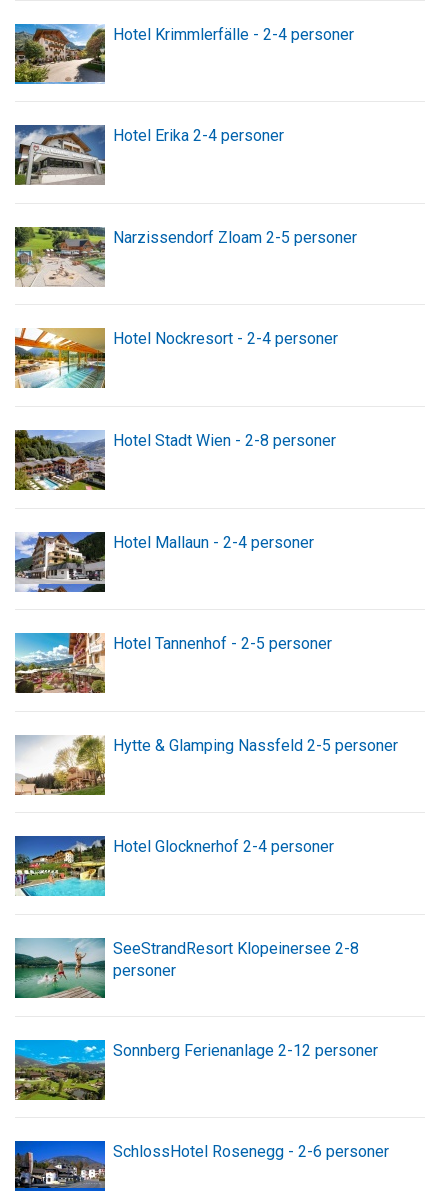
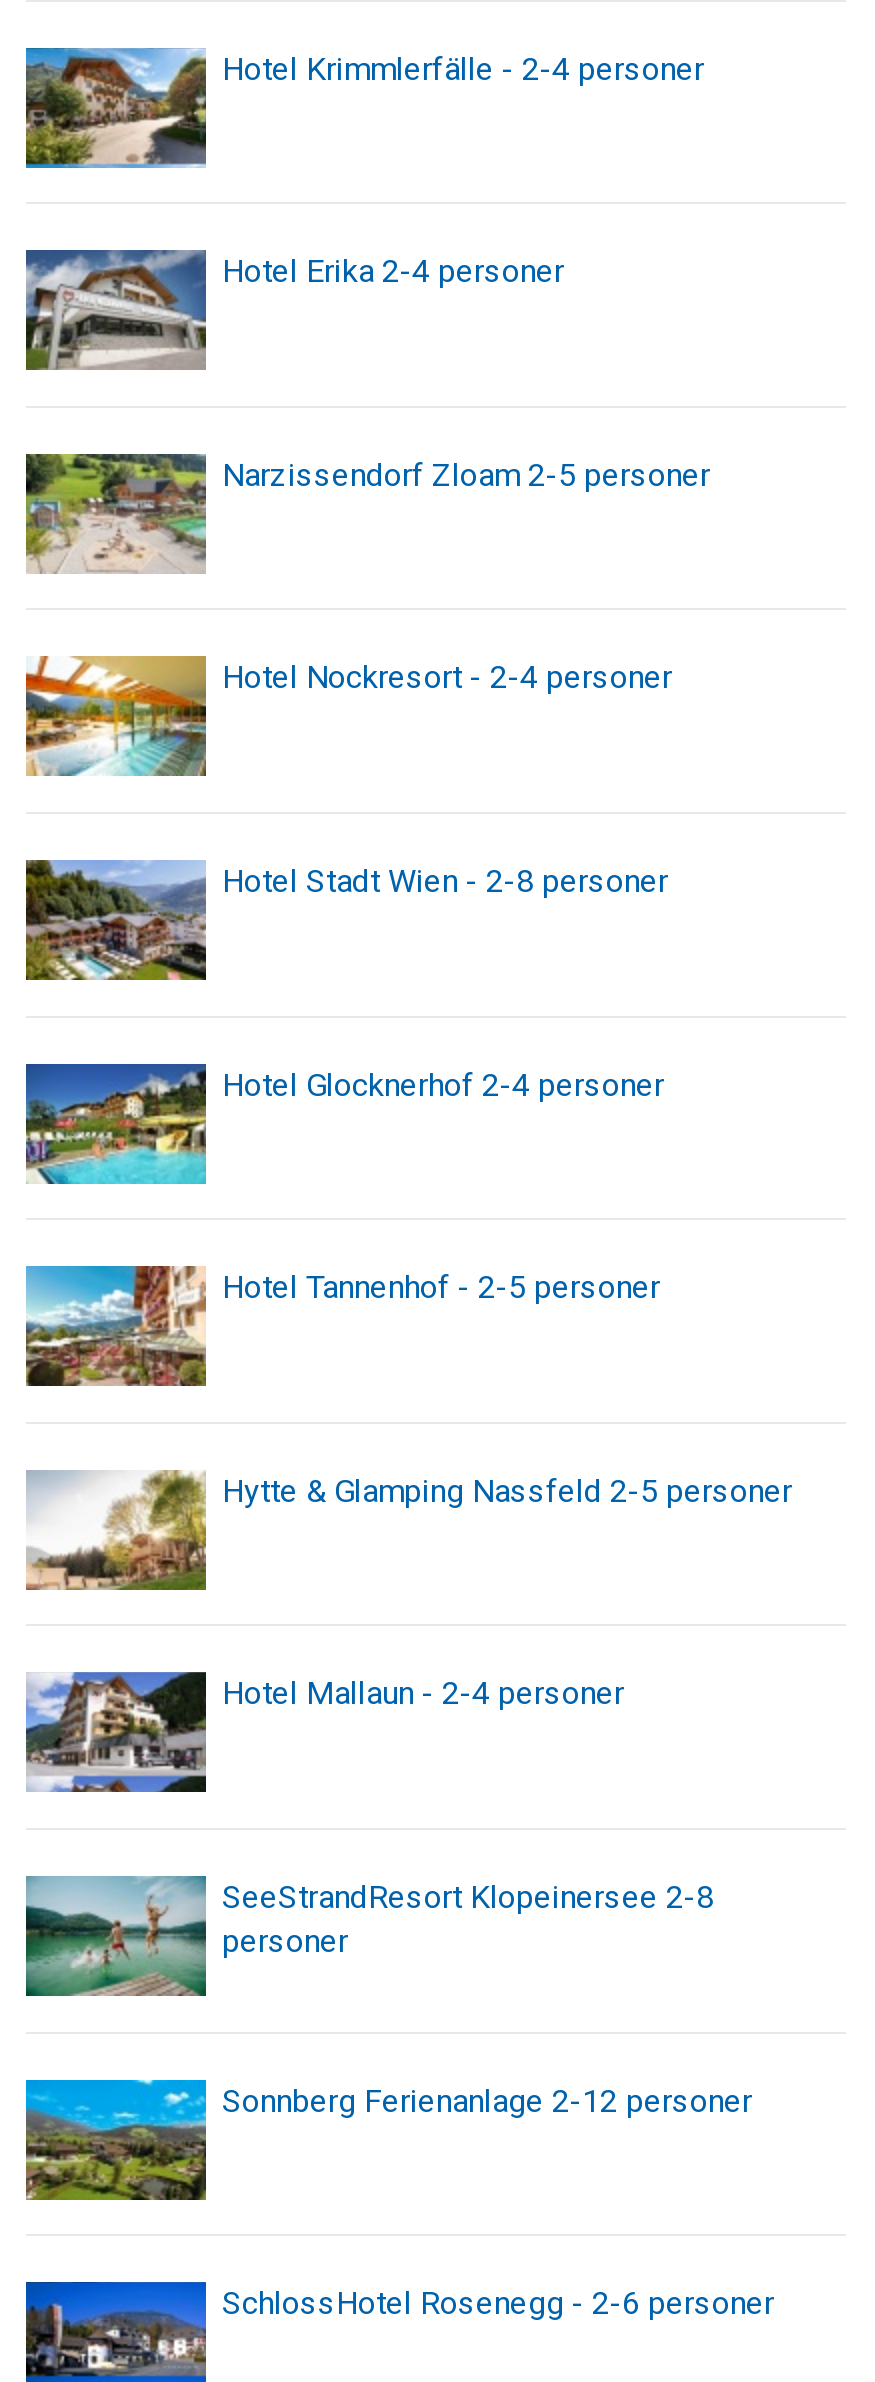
moved [15,531,314,593] -> [26,1670,624,1794]: [image] | Hotel Mallaun - 2-4 personer
moved [14,835,334,897] -> [24,1062,664,1186]: [image] | Hotel Glocknerhof 2-4 personer

